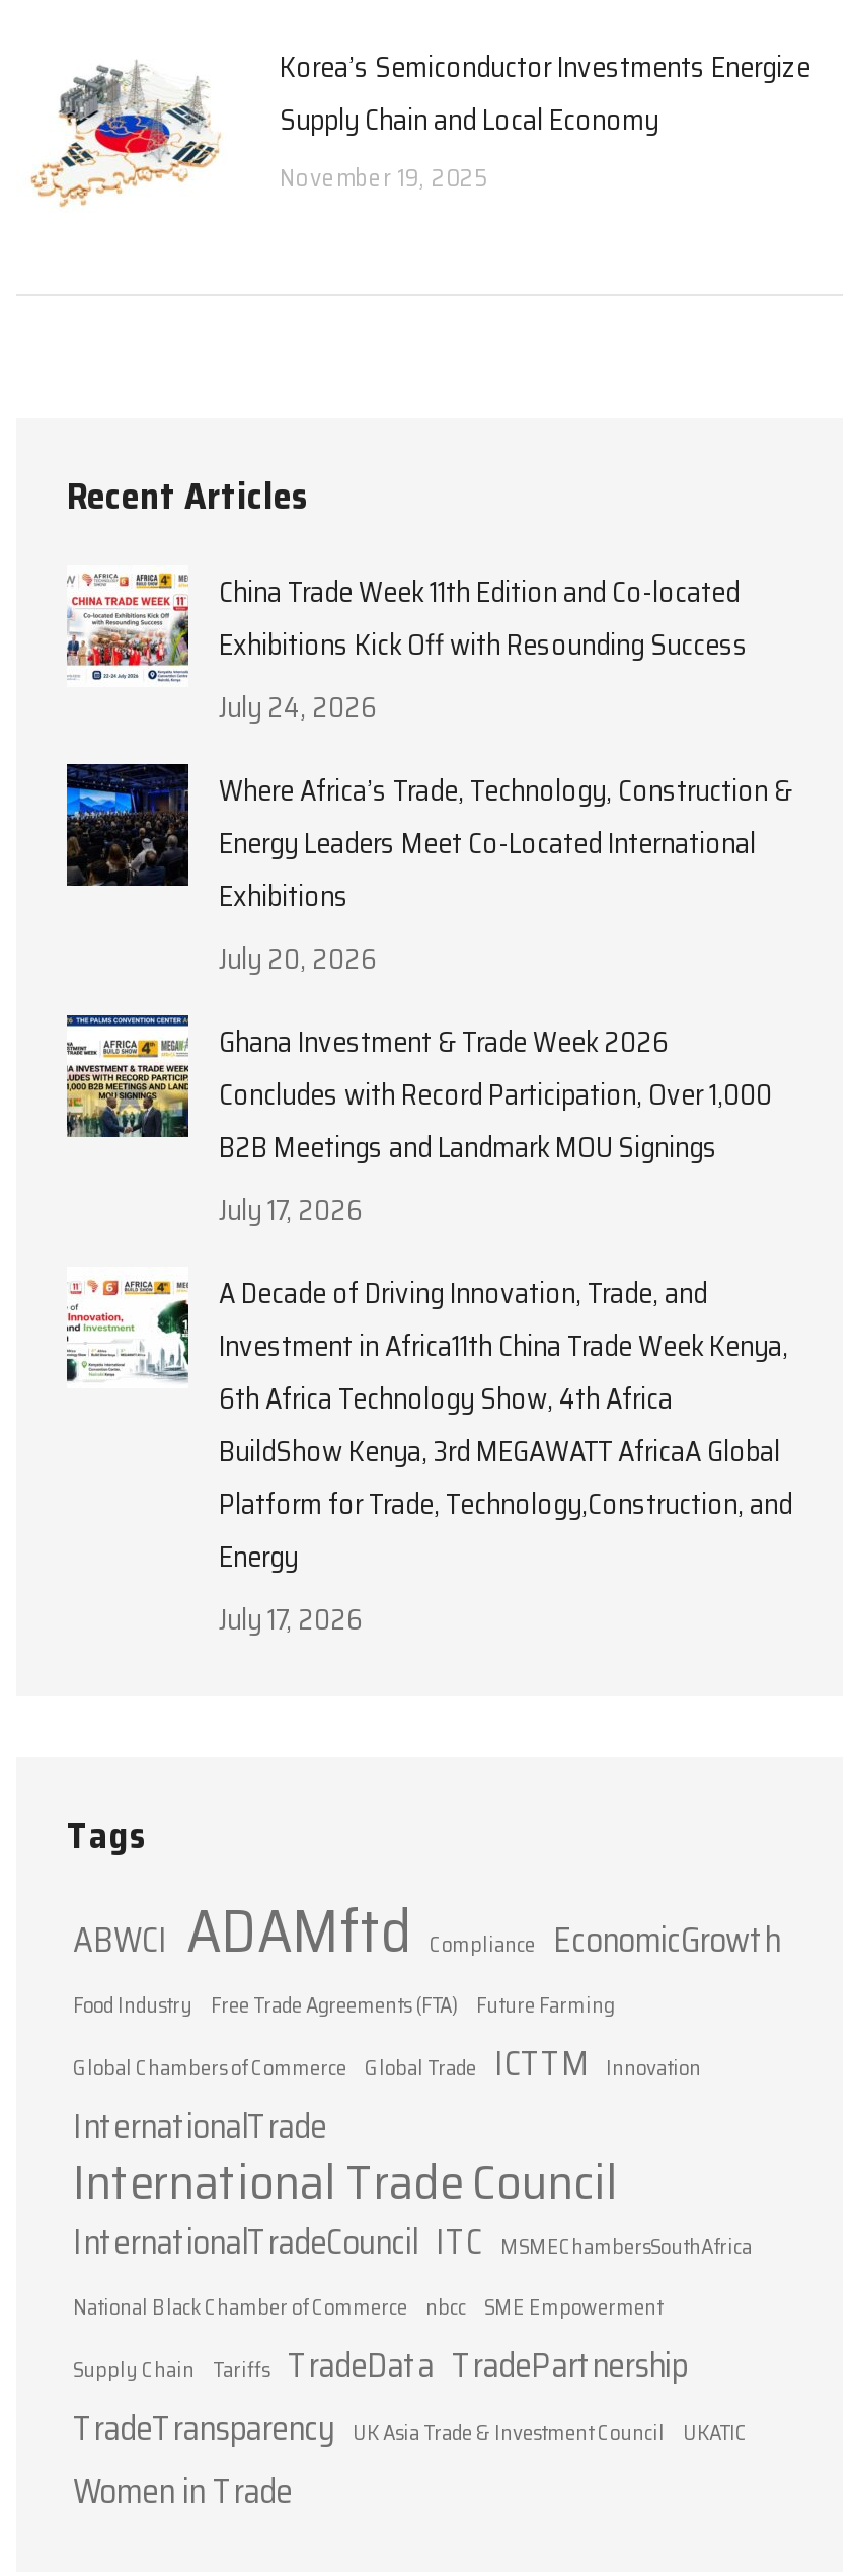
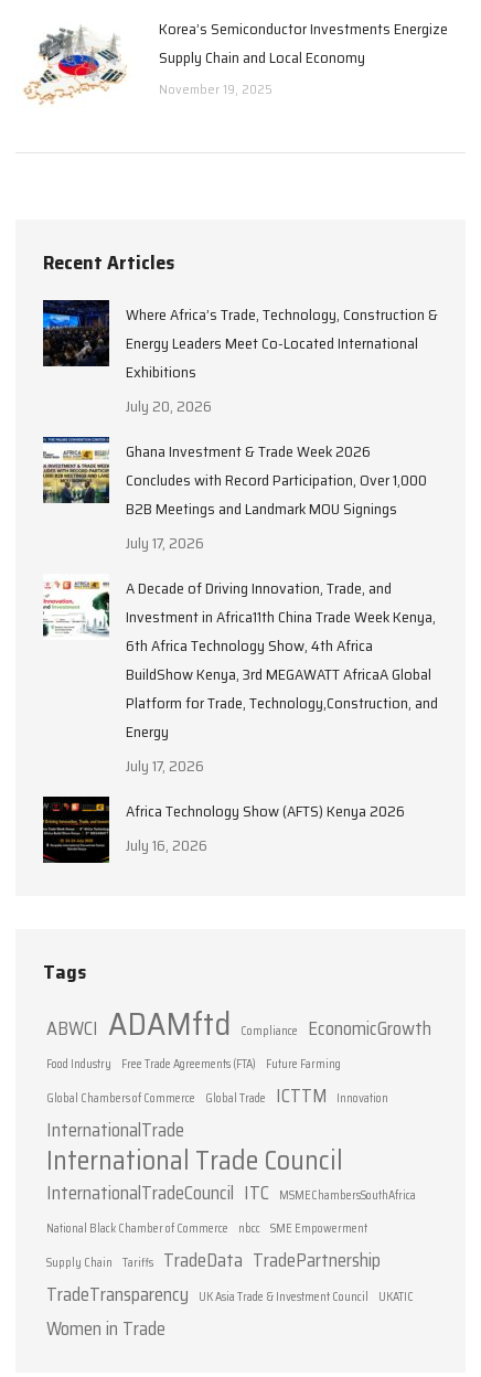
[65,569,748,729] [image] | China Trade Week 11th Edition and Co-located | Exhibitions Kick Off with Resounding Success | July 24, 2026 -> none
moved [63,762,792,1641] -> [41,299,438,778]: [image] | Where Africa’s Trade, Technology, Construction & | Energy Leaders Meet Co-Located International | ... | Energy | July 17, 2026
none -> [42,796,405,864] [image] | Africa Technology Show (AFTS) Kenya 2026 | July 16, 2026

